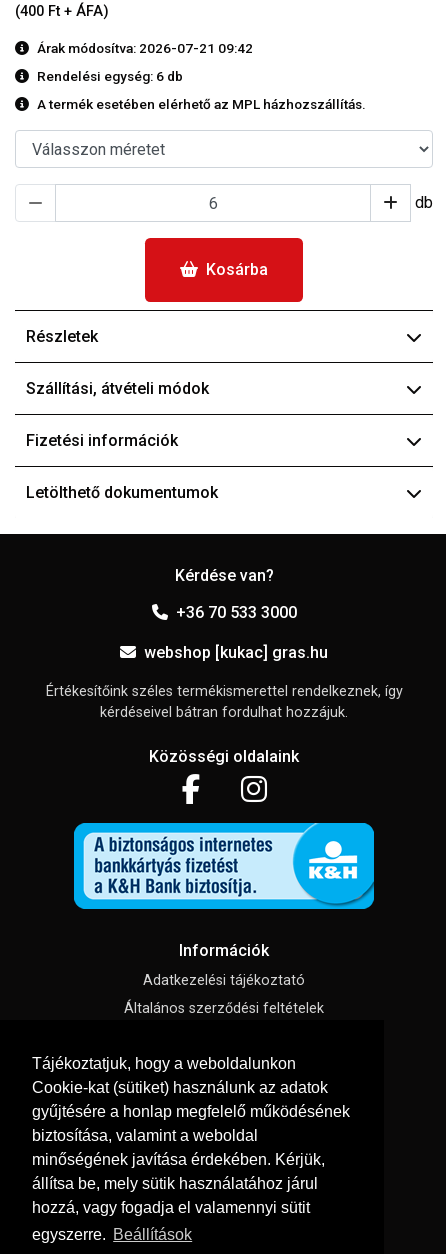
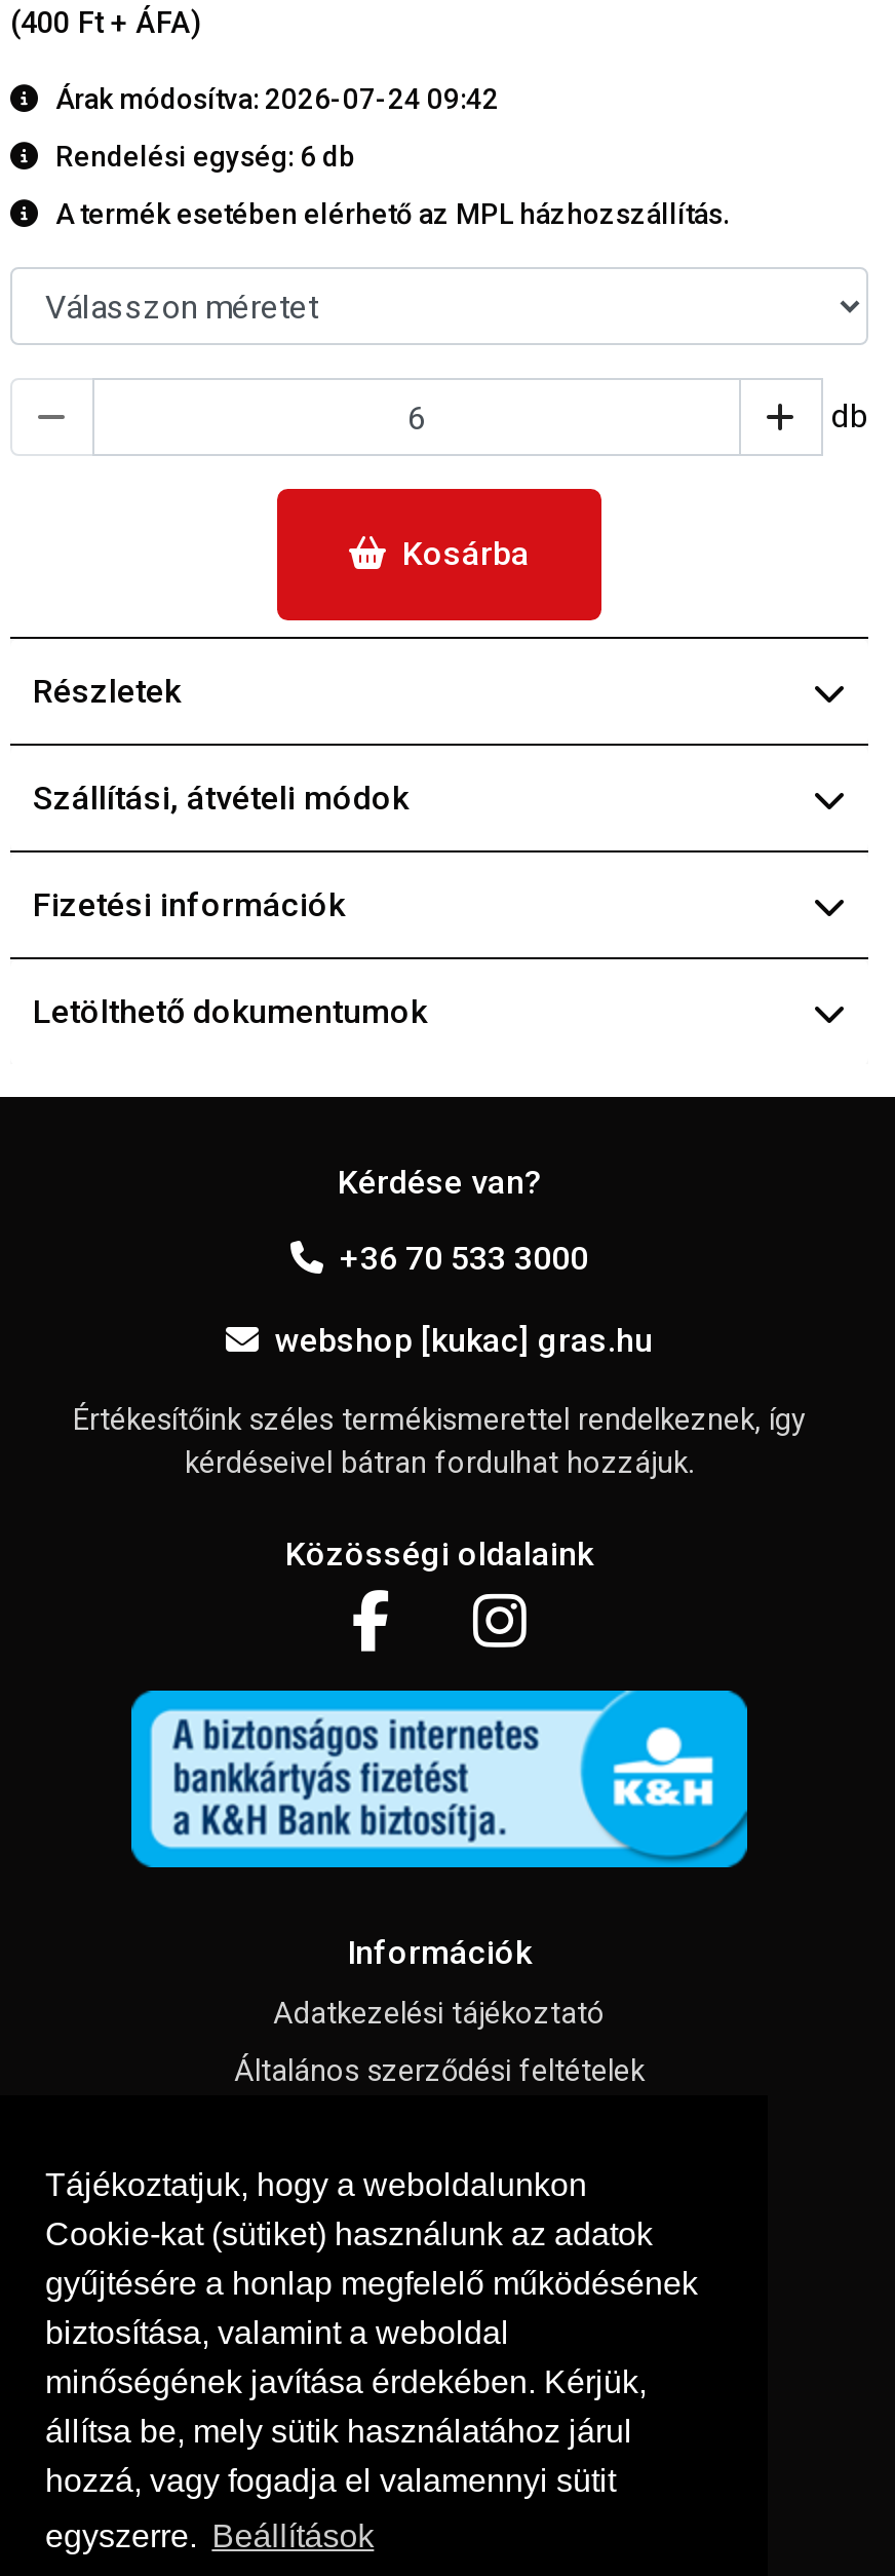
[37,40,253,56] Árak módosítva: 2026-07-21 09:42 -> [55,83,499,116] Árak módosítva: 2026-07-24 09:42

